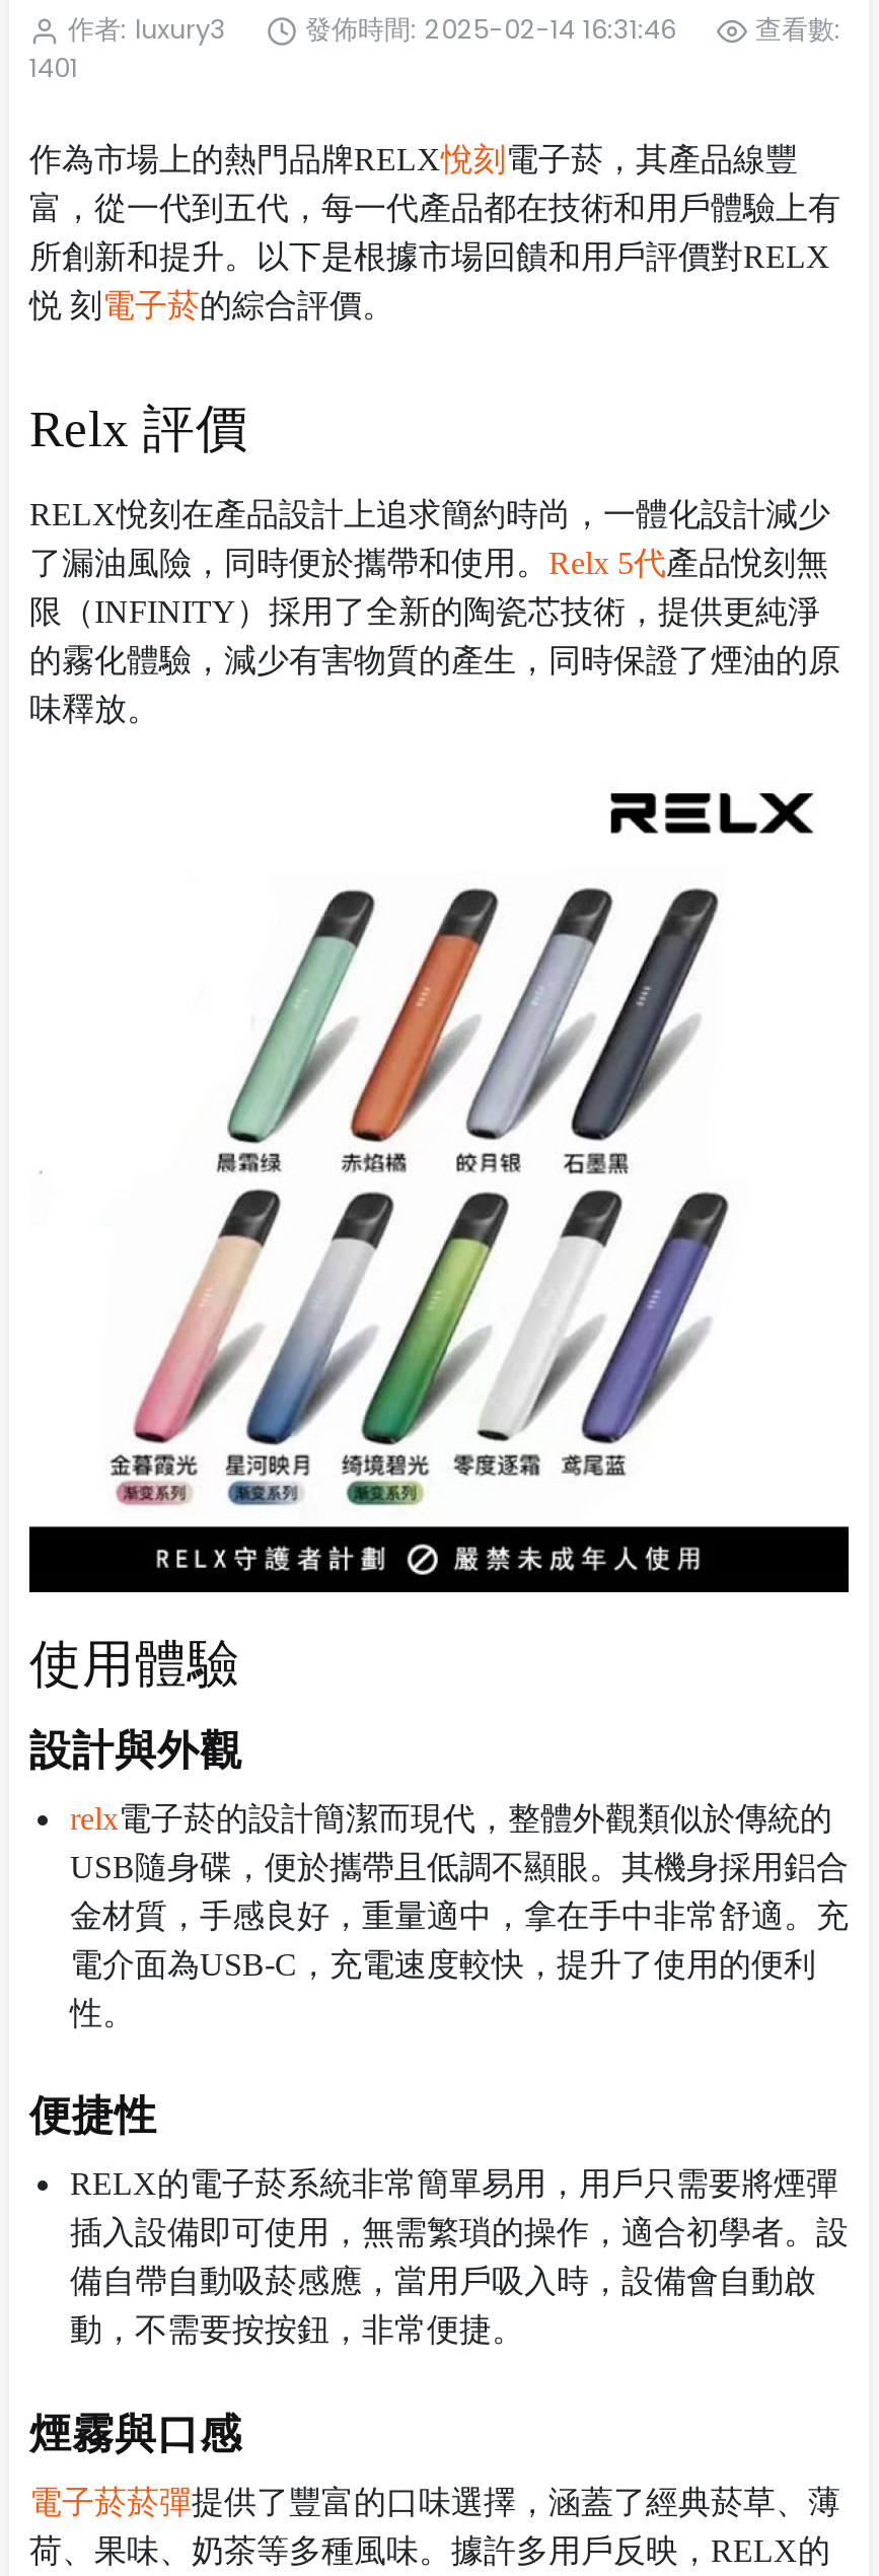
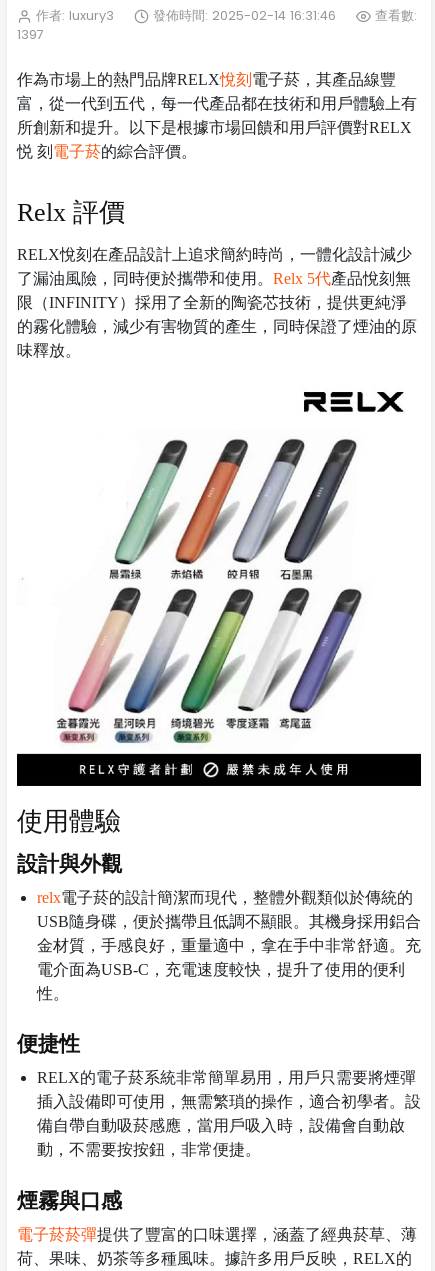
[29,50,78,85] 1401 -> [17,26,44,43] 1397

